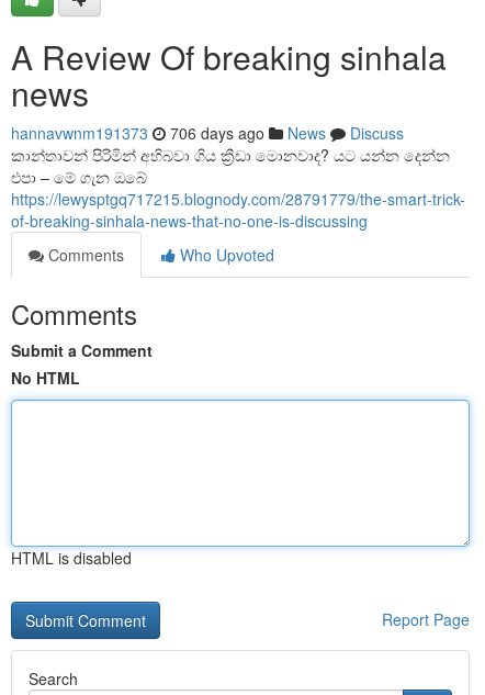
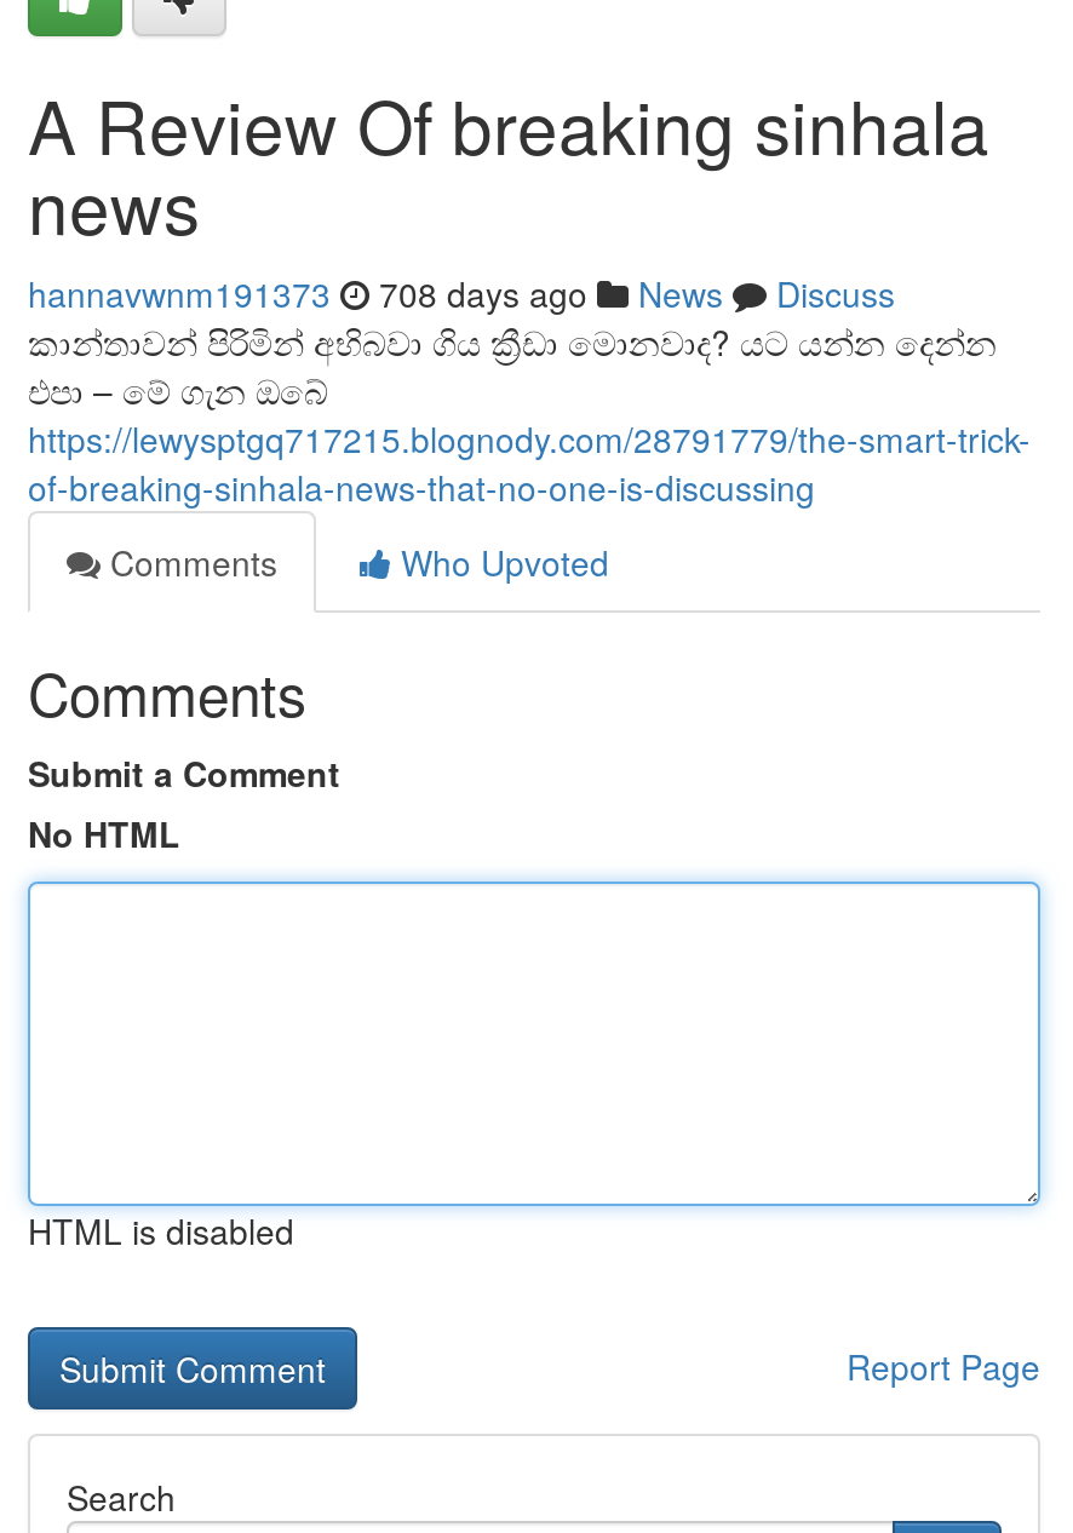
[11,122,404,144] hannavwnm191373 706 days ago News Discuss -> [28,269,895,317] hannavwnm191373 708 days ago News Discuss

